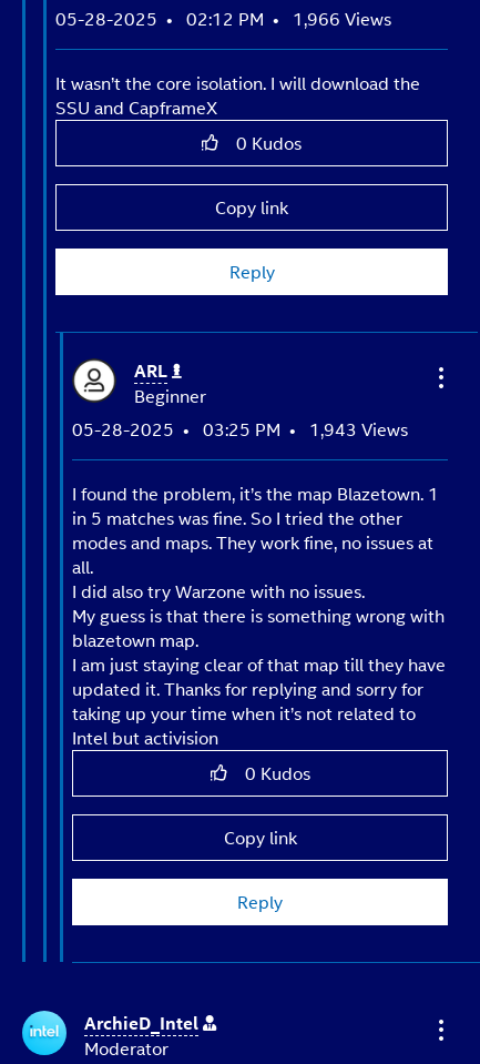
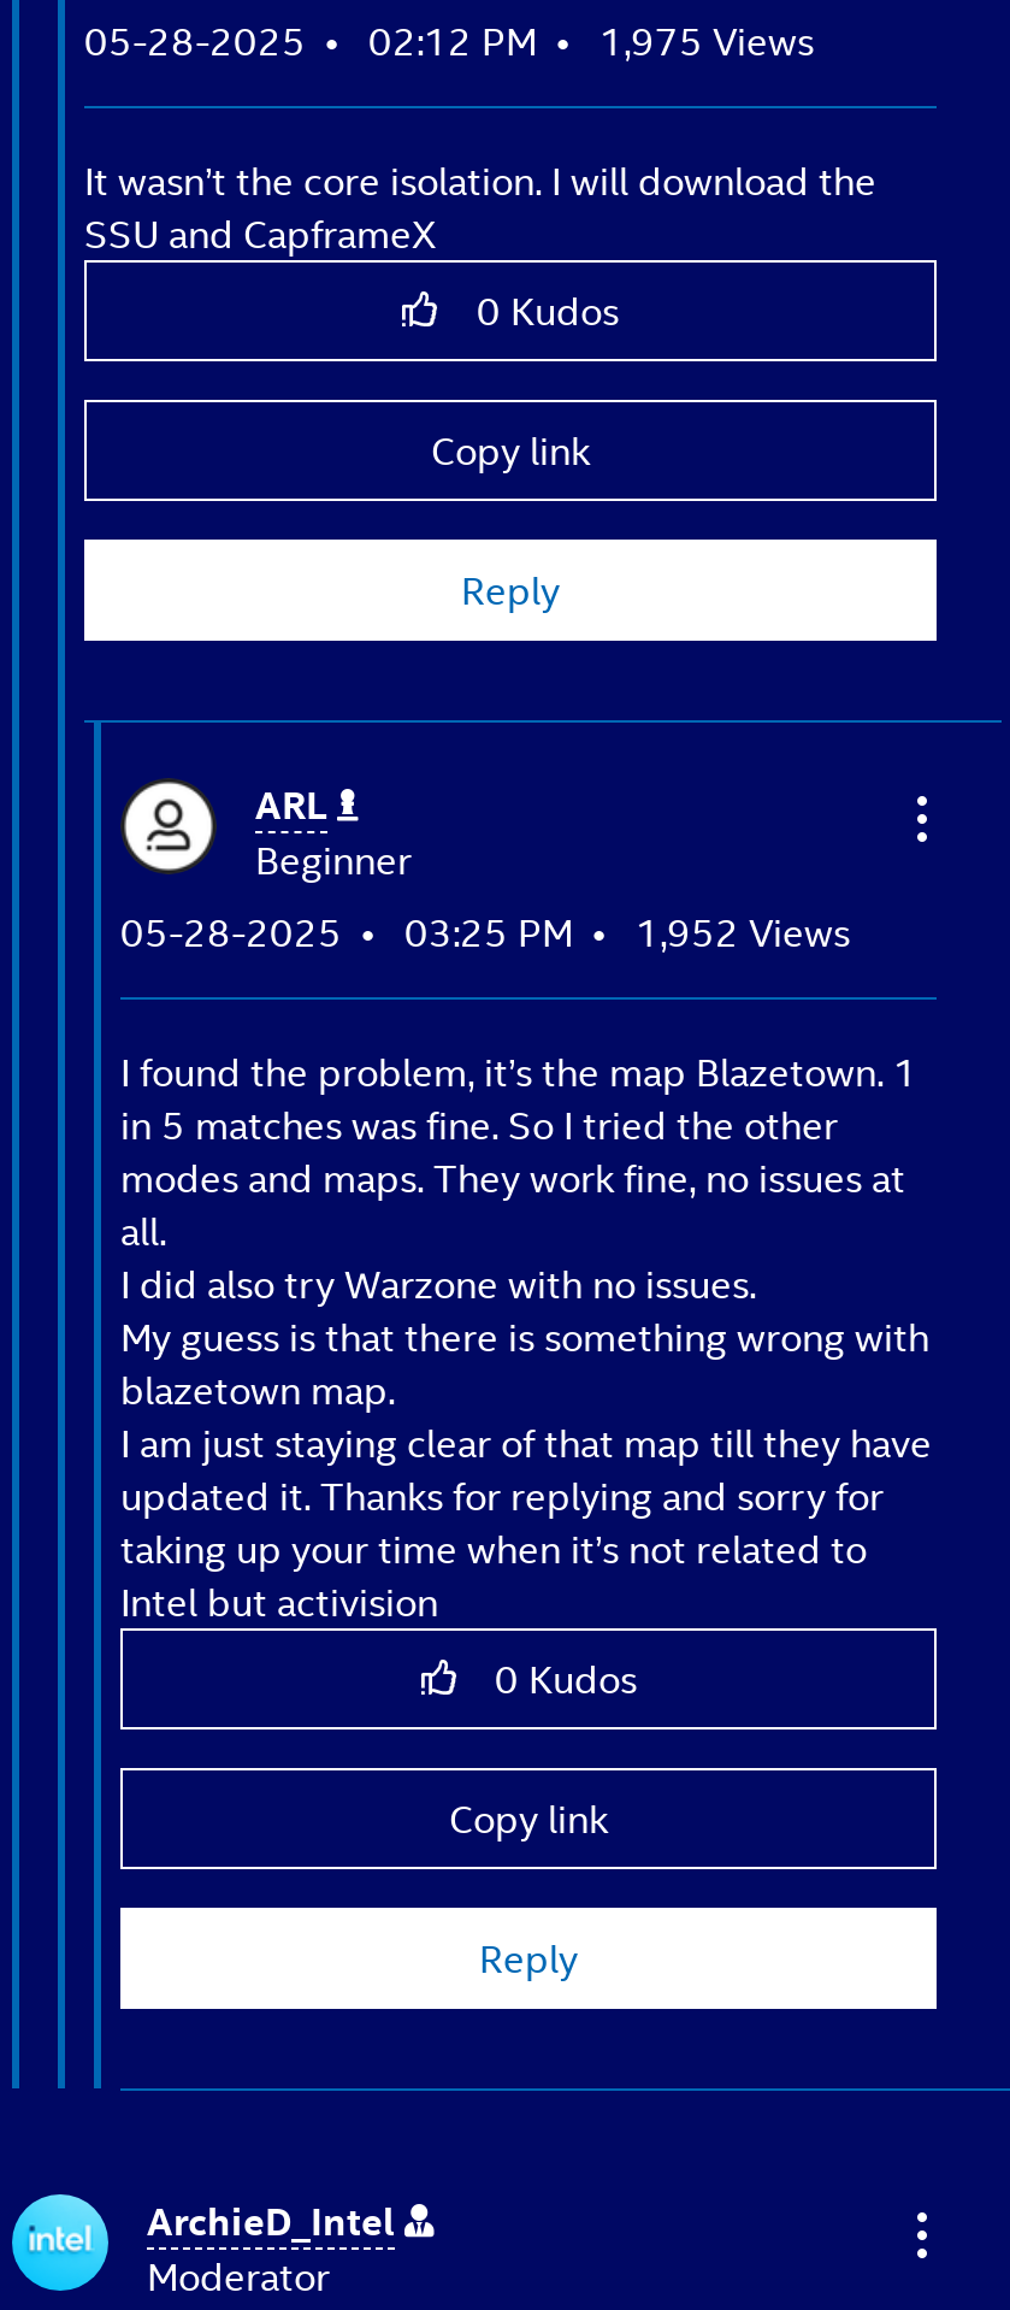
[55,5,391,31] 05-28-2025 02:12 PM 1,966 Views -> [84,11,814,66] 05-28-2025 02:12 PM 1,975 Views
[72,416,408,441] 05-28-2025 03:25 PM 1,943 Views -> [120,902,850,957] 05-28-2025 03:25 PM 1,952 Views

